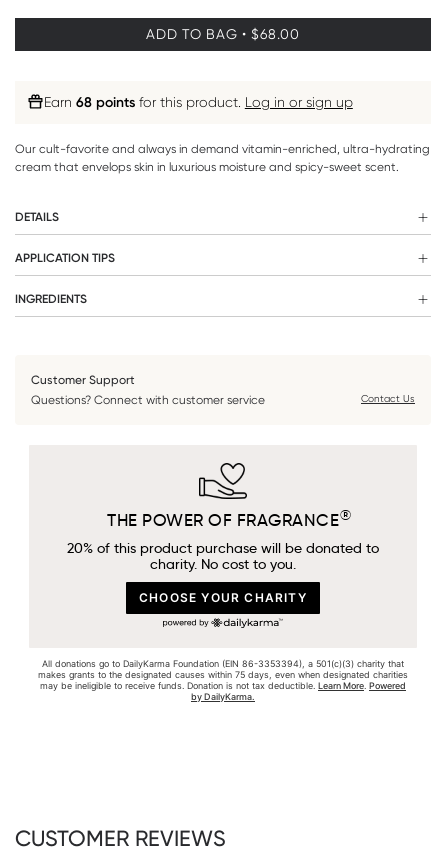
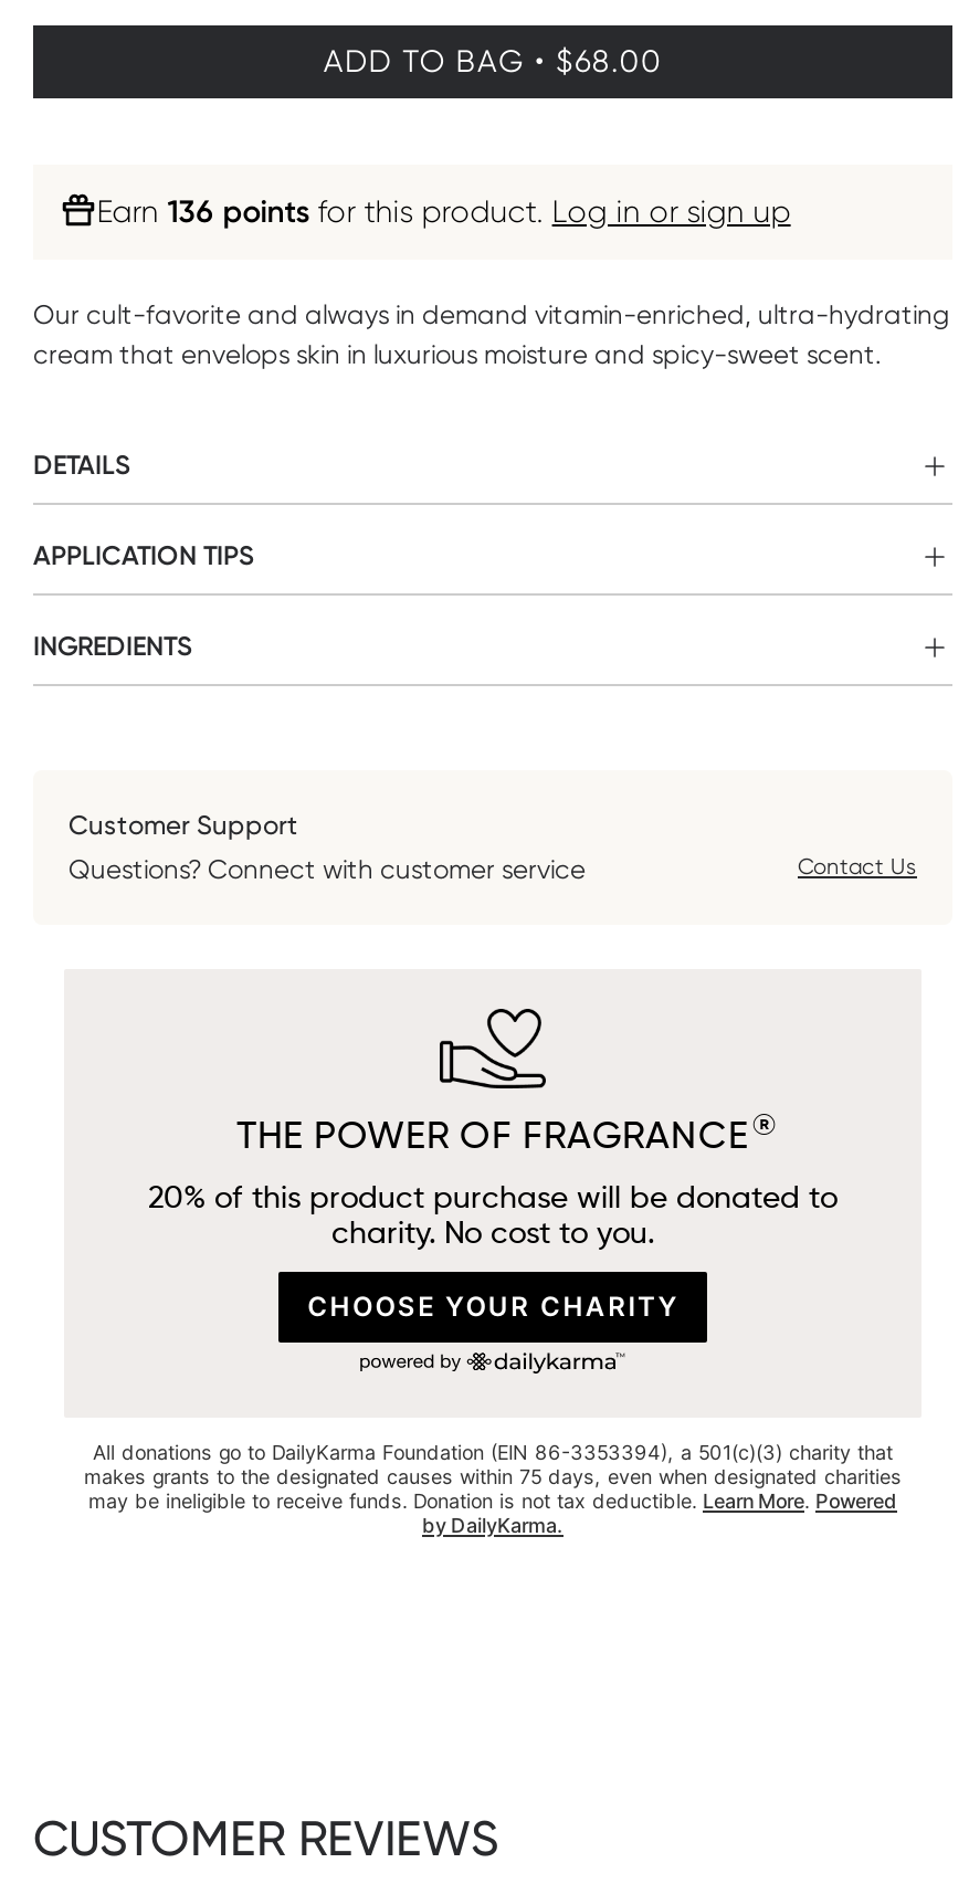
[44,94,353,111] Earn 68 points for this product. Log in or sign up -> [97,193,791,231] Earn 136 points for this product. Log in or sign up

